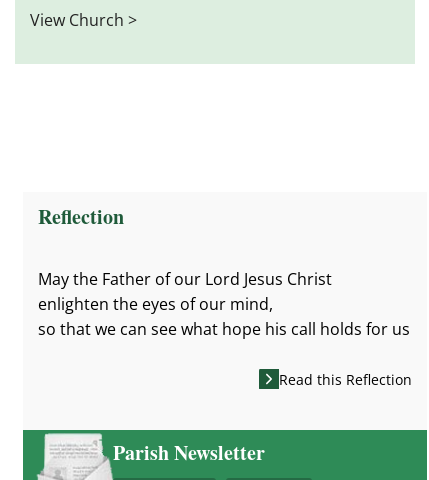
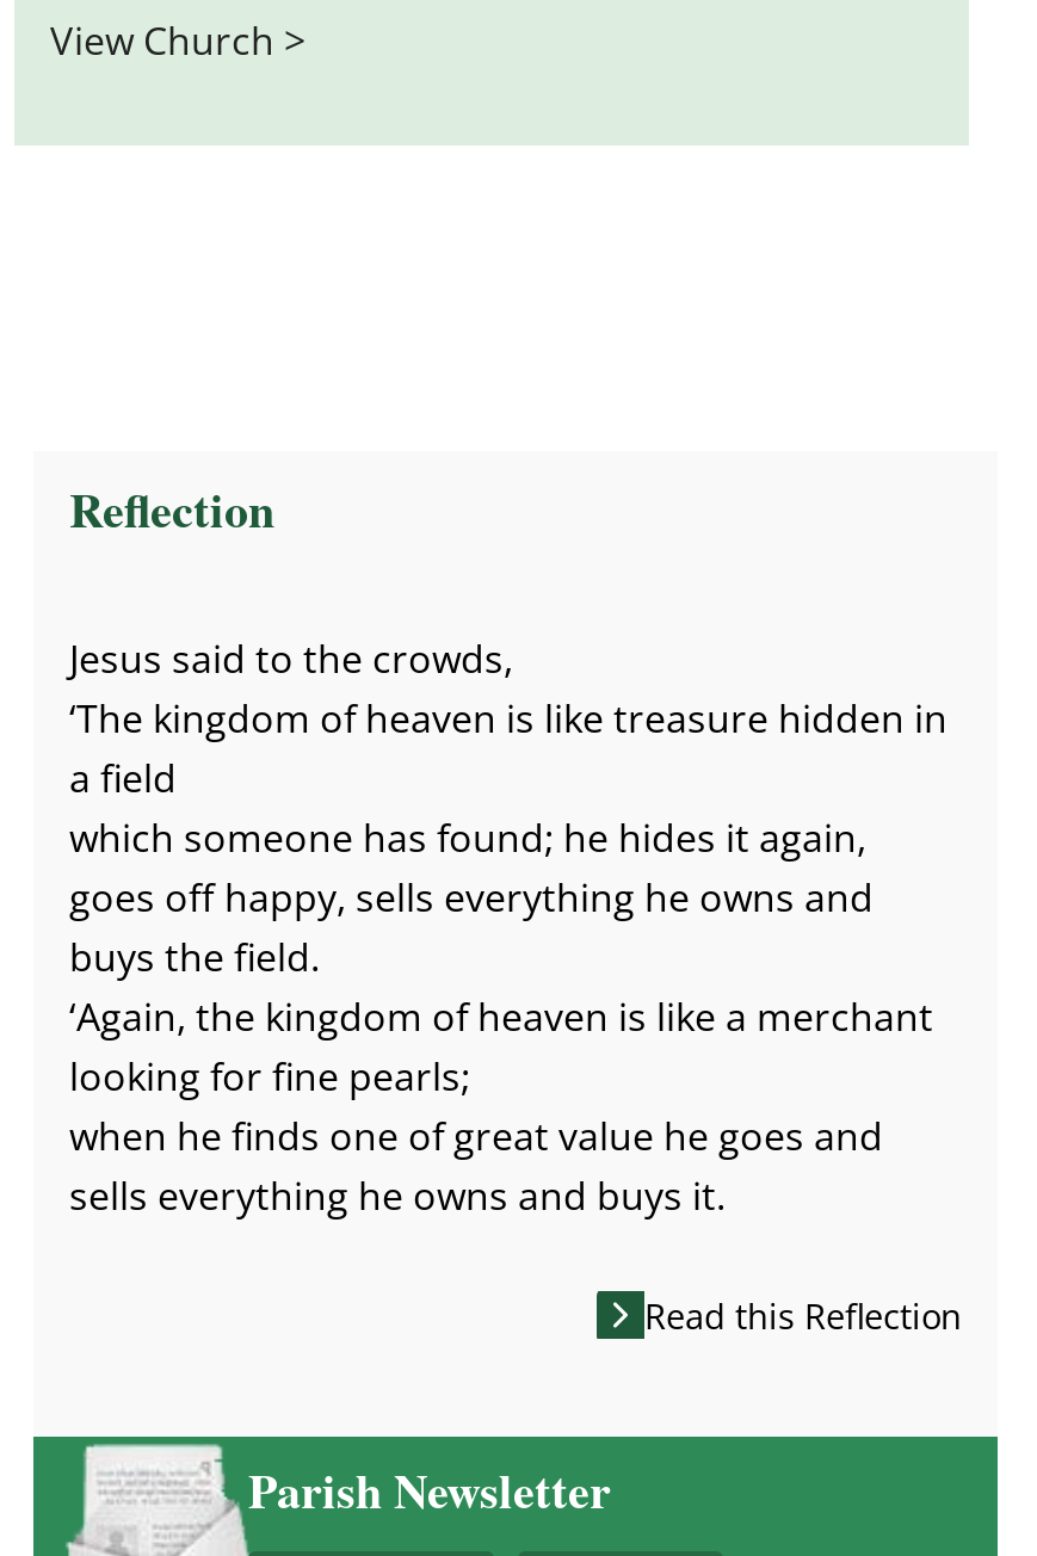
[38,268,410,340] May the Father of our Lord Jesus Christ | enlighten the eyes of our mind, | so that we can see what hope his call holds for us -> [69,631,948,1221] Jesus said to the crowds, | ‘The kingdom of heaven is like treasure hidden in | a field | which someone has found; he hides it again, | goes off happy, sells everything he owns and | buys the field. | ‘Again, the kingdom of heaven is like a merchant | looking for fine pearls; | when he finds one of great value he goes and | sells everything he owns and buys it.

